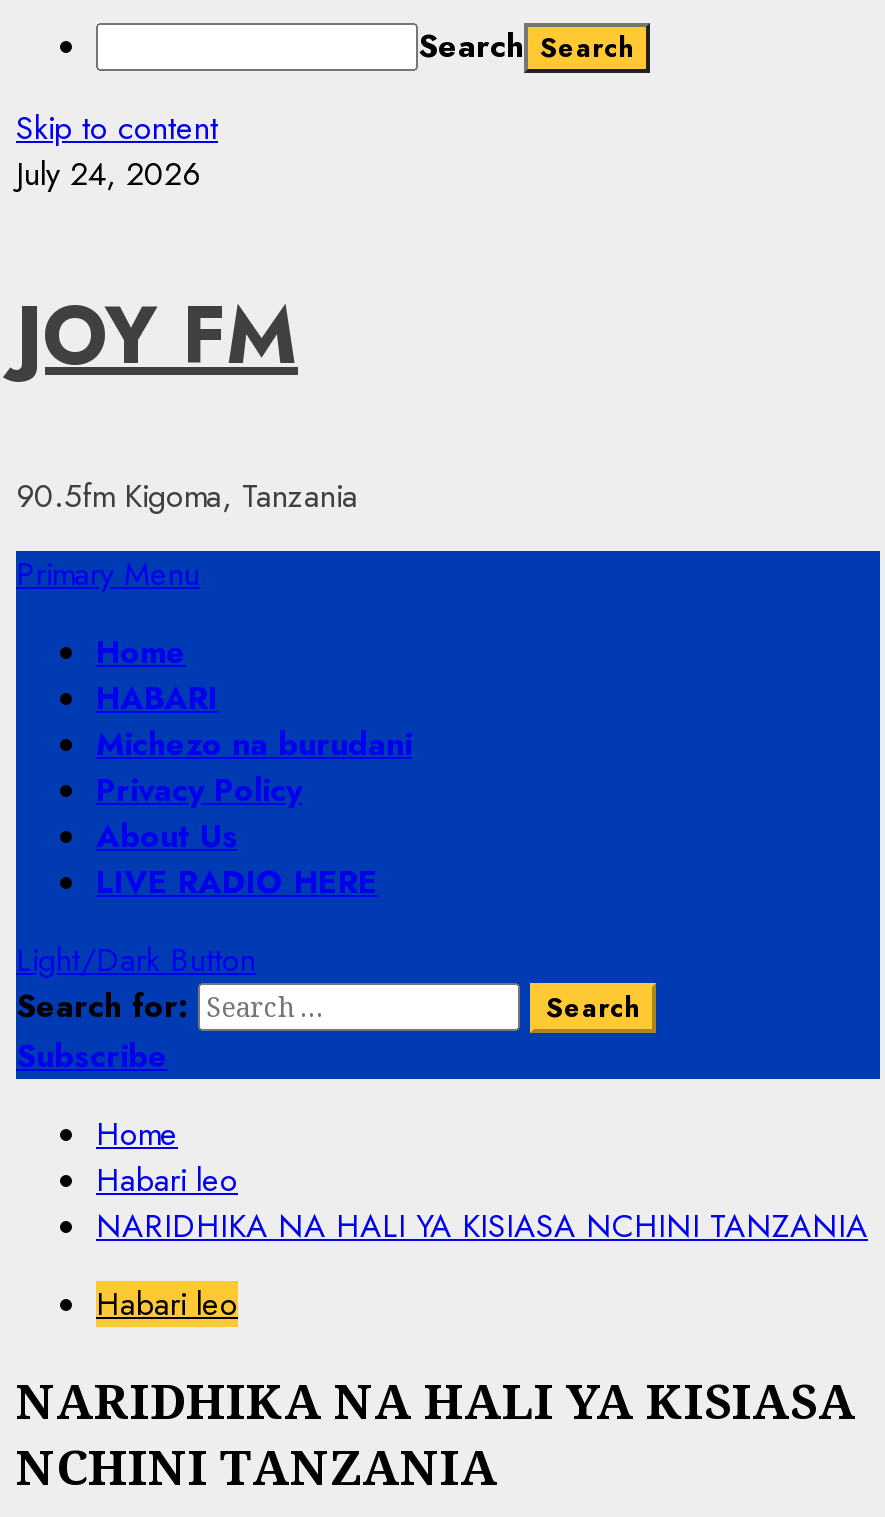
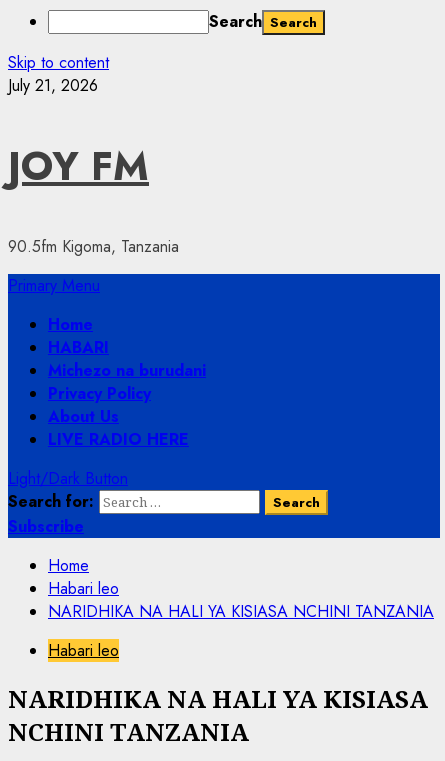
[16,151,200,197] July 24, 2026 -> [8,74,98,97] July 21, 2026

